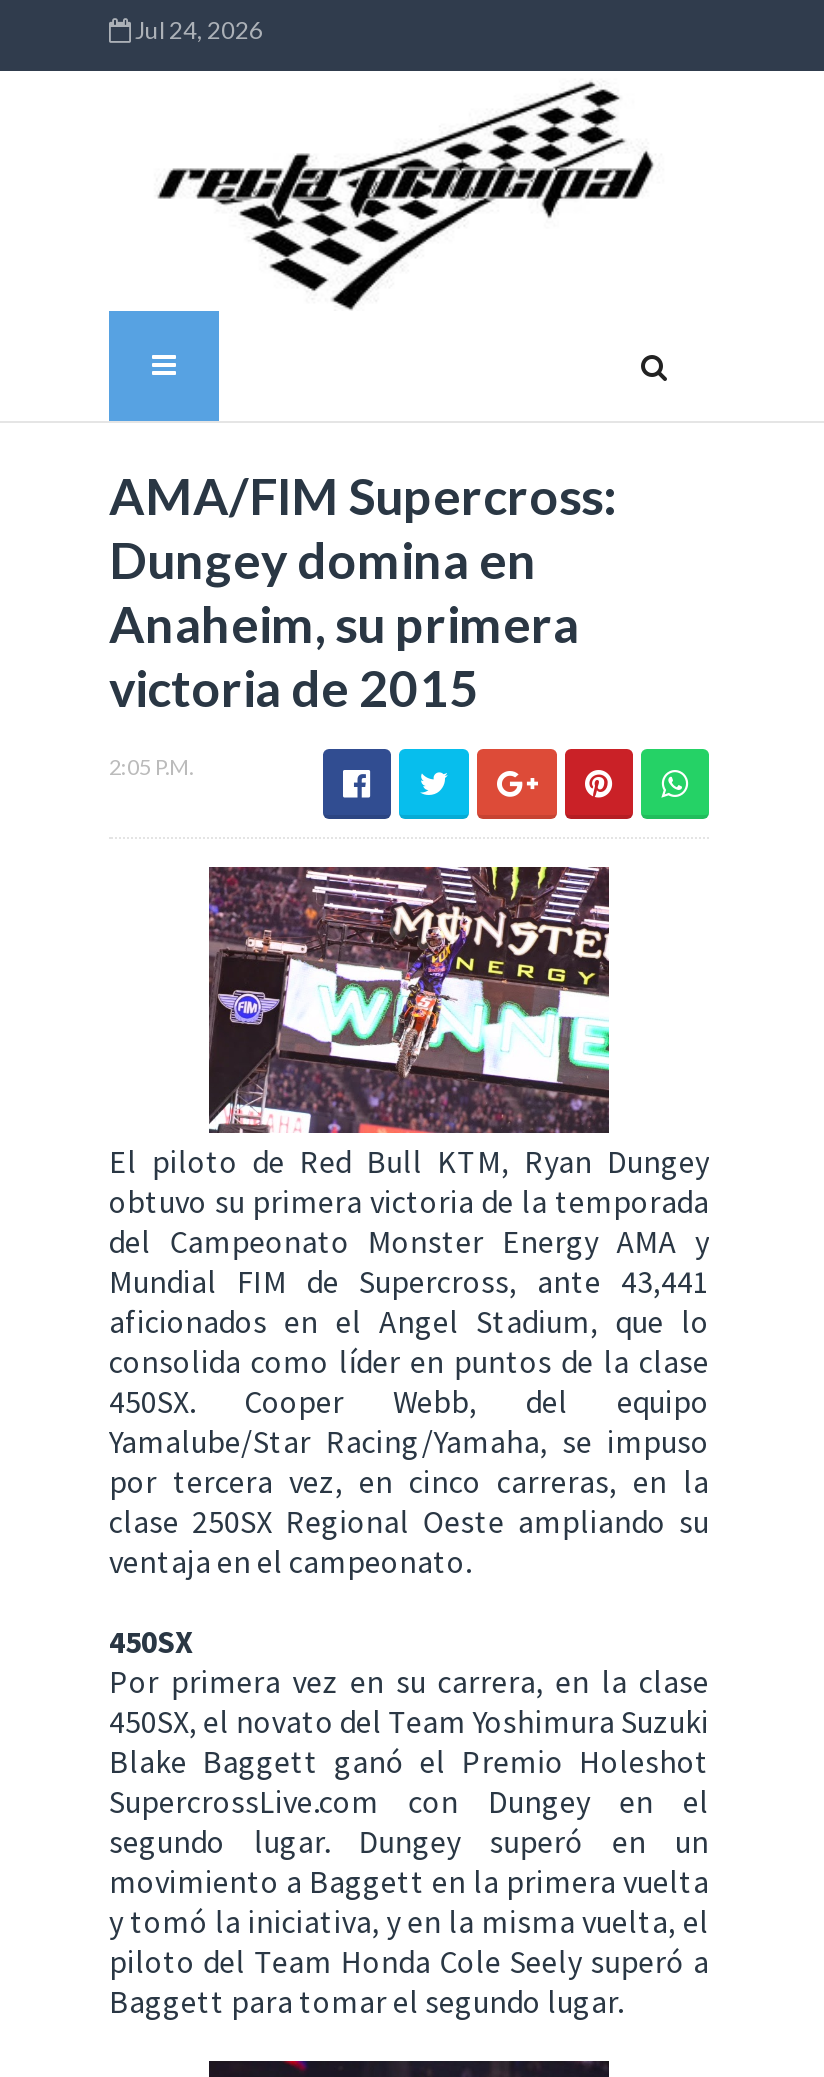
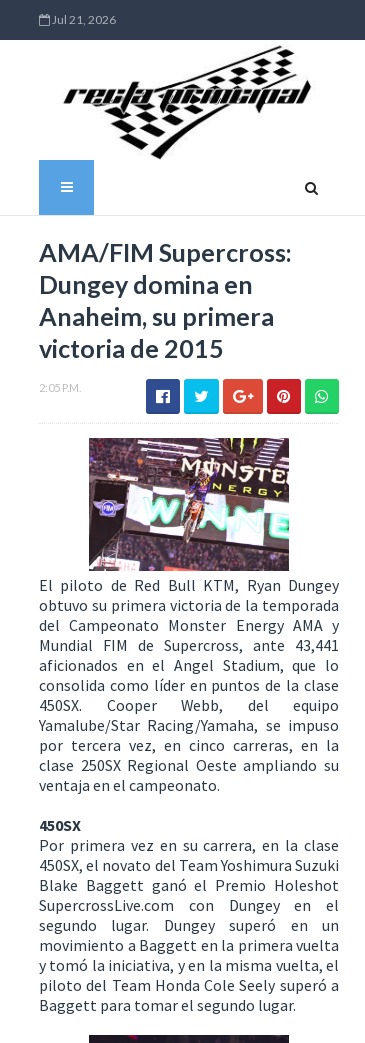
[135,15,263,45] Jul 24, 2026 -> [52,12,116,27] Jul 21, 2026

